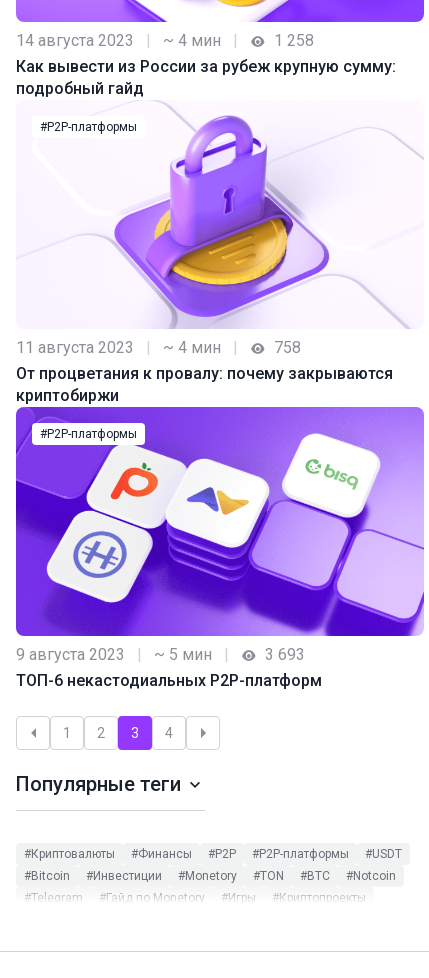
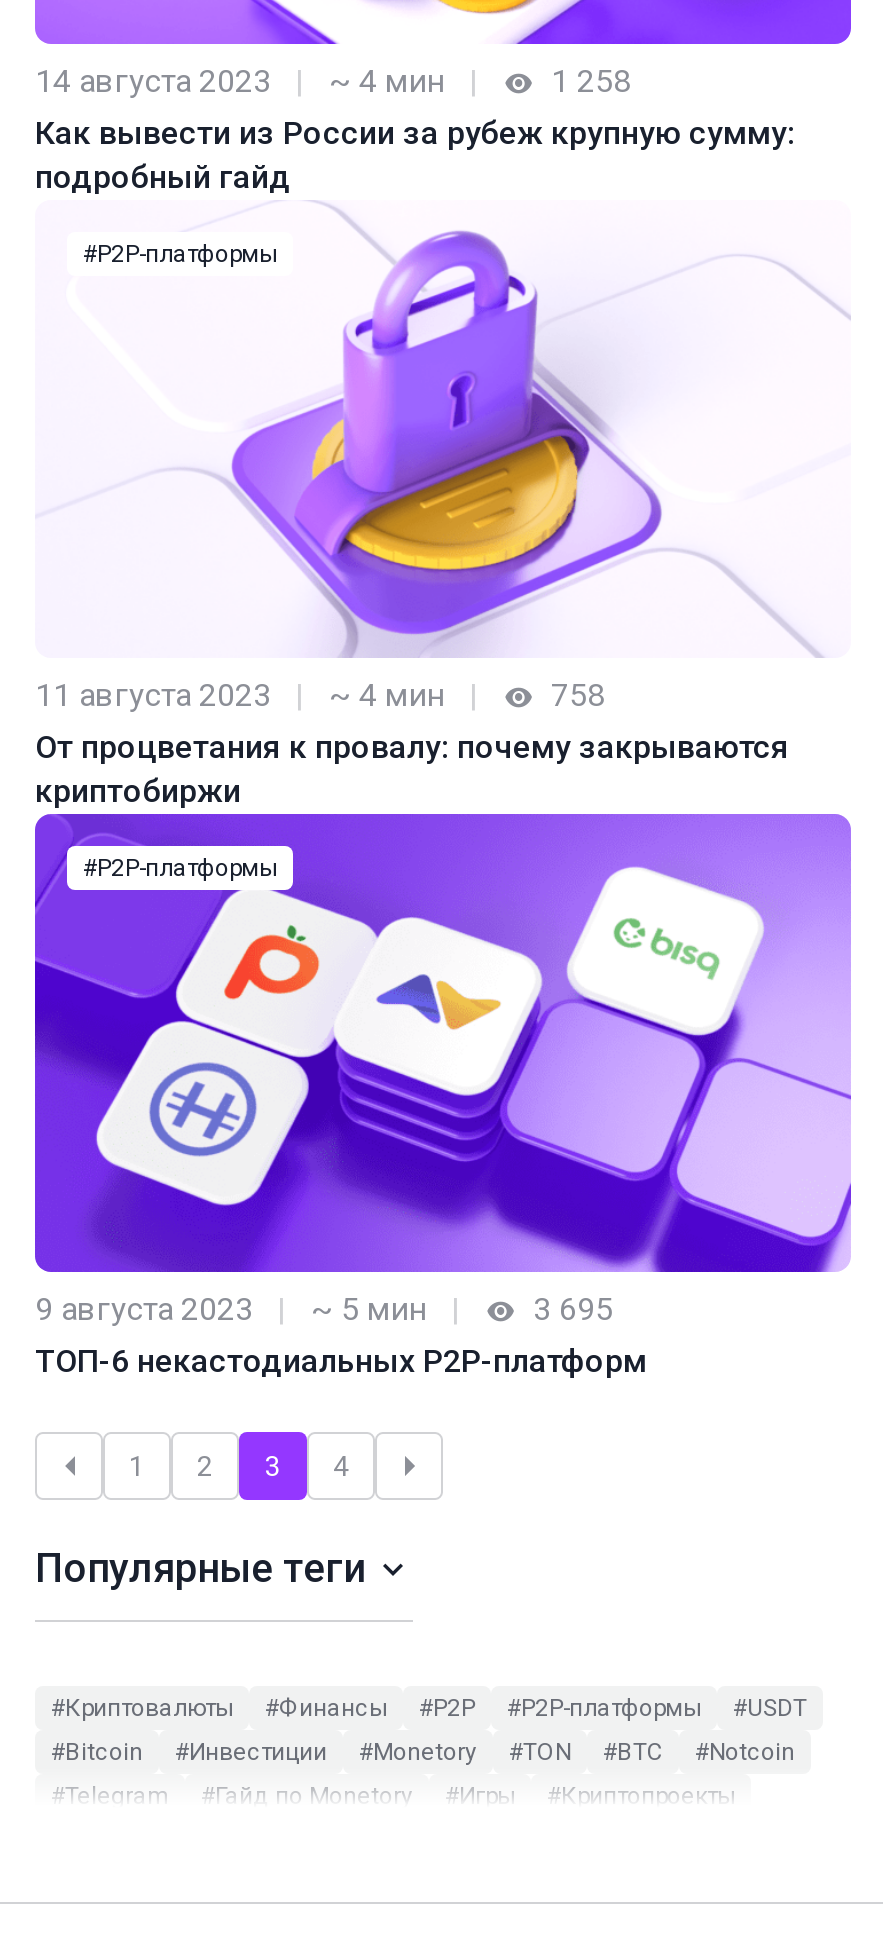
[265,645,305,664] 3 693 -> [533,1291,613,1329] 3 695

